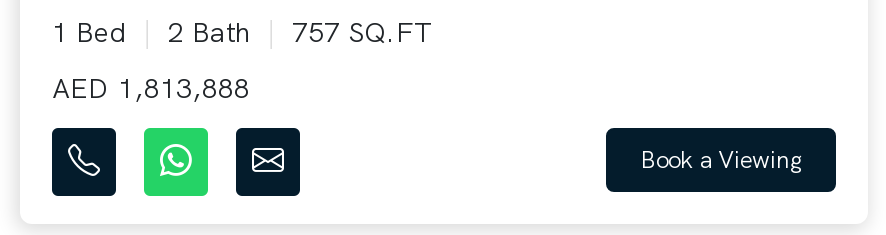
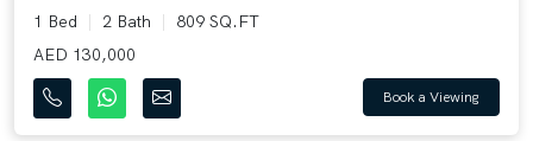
[52,14,432,50] 1 Bed 2 Bath 757 SQ.FT -> [33,10,259,32] 1 Bed 2 Bath 809 SQ.FT
[52,70,250,106] AED 1,813,888 -> [33,43,136,65] AED 130,000

